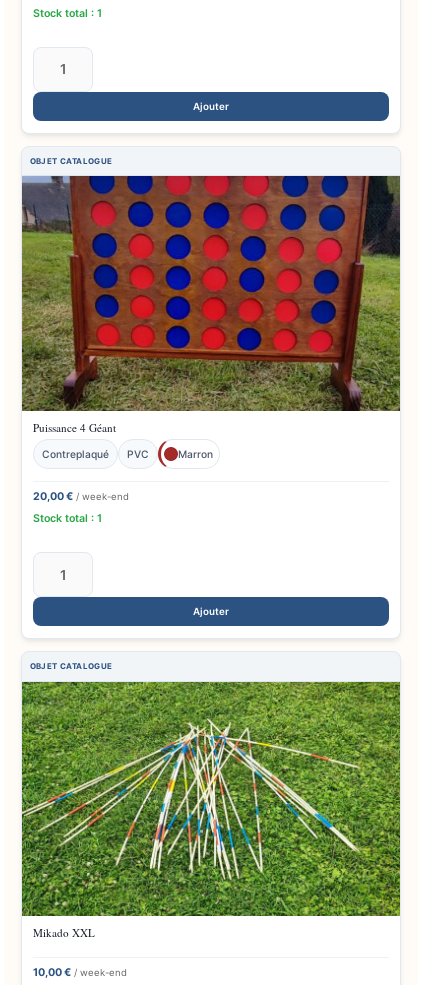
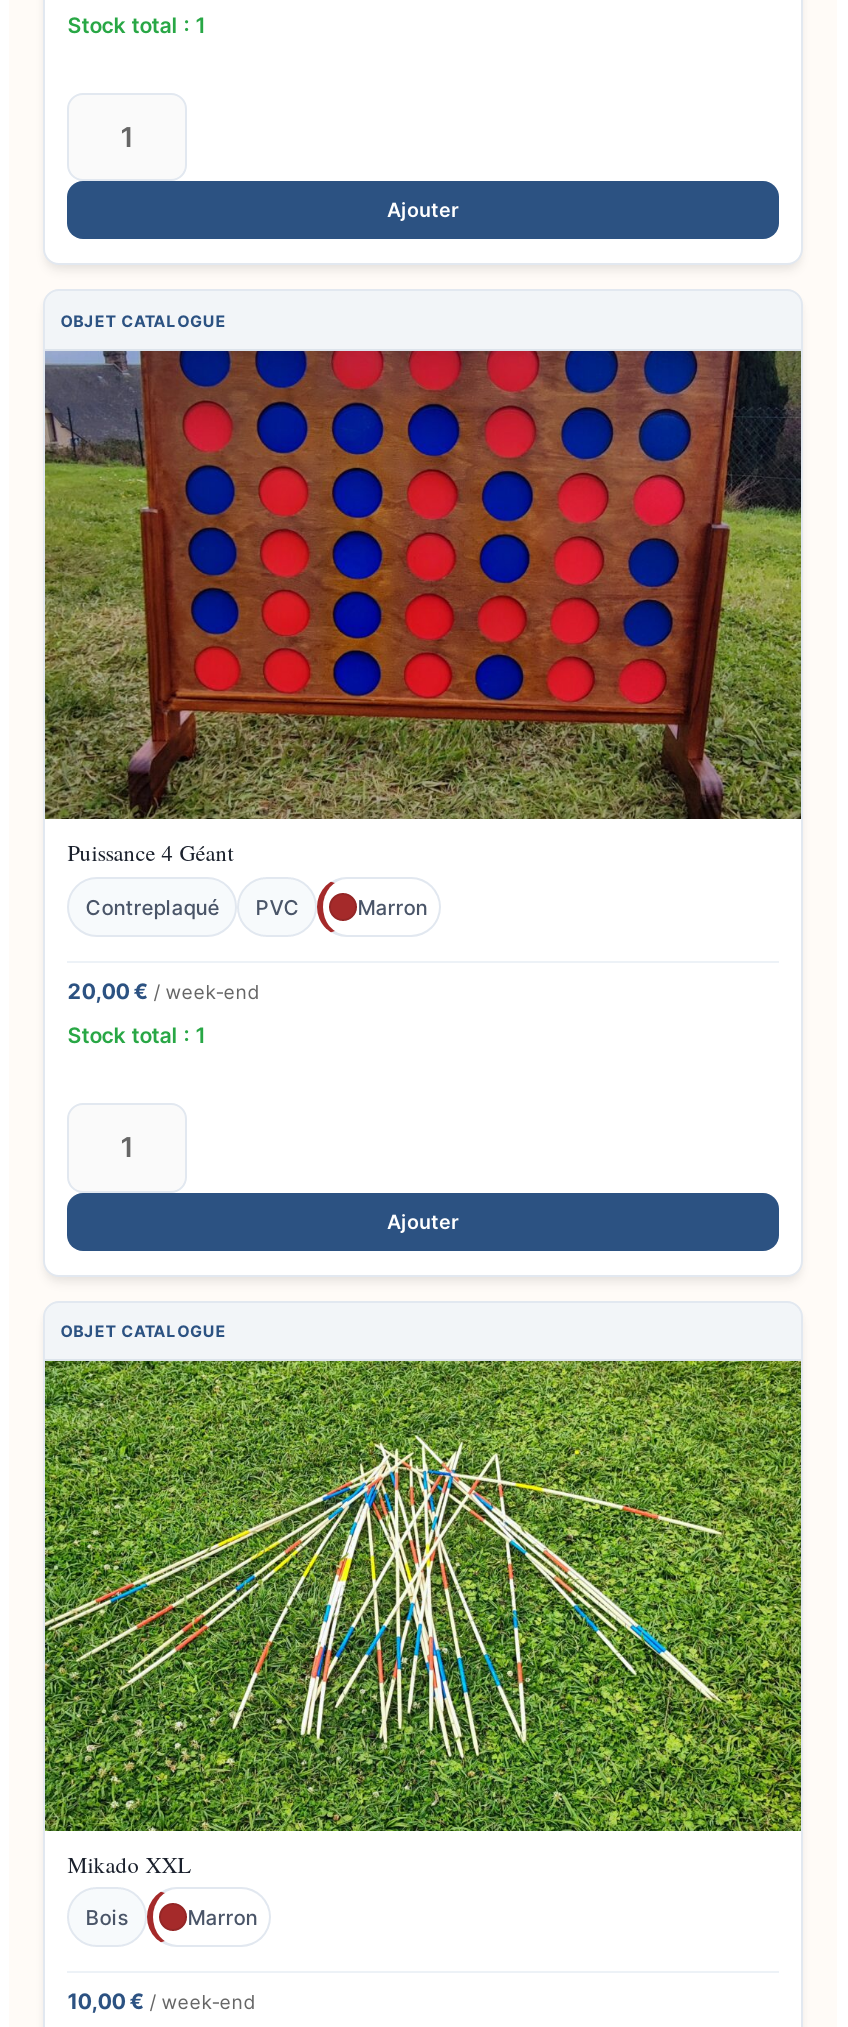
none -> [85,1905,257,1929] Bois | Marron

